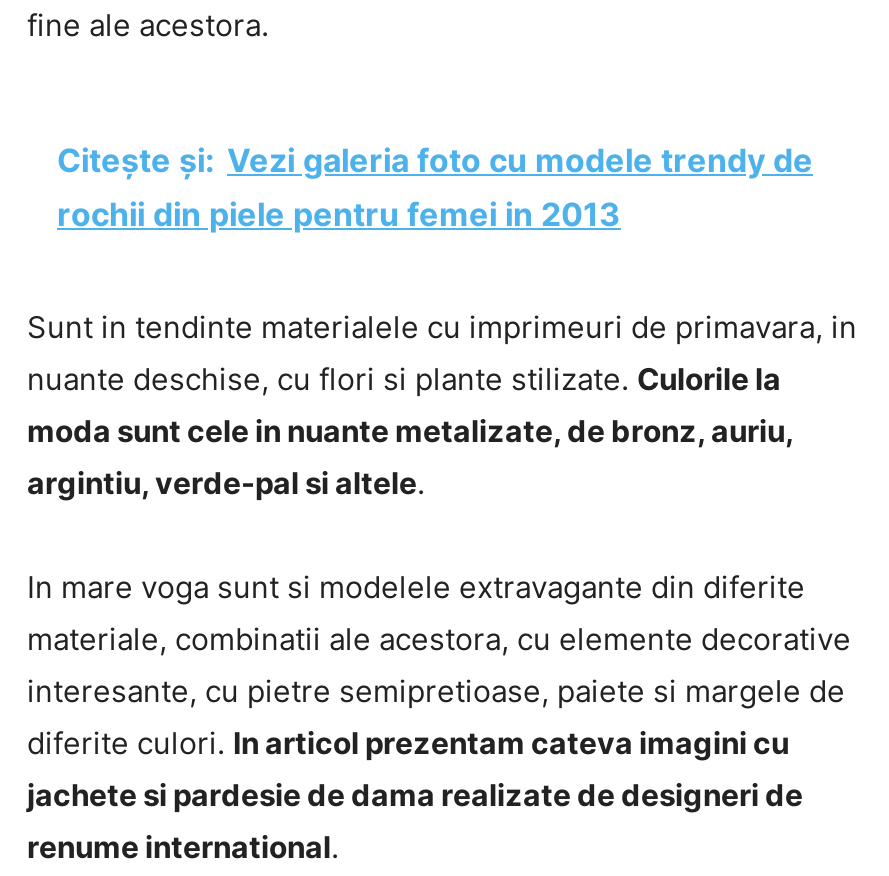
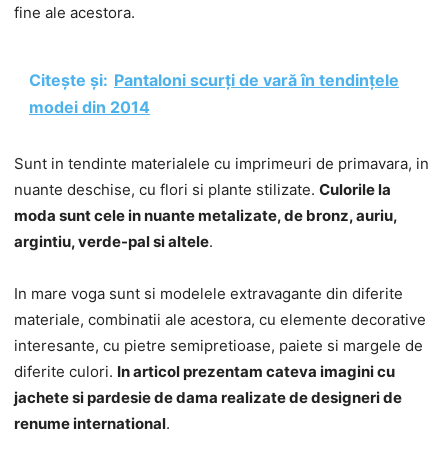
[57,140,813,234] Citește și: Vezi galeria foto cu modele trendy de | rochii din piele pentru femei in 2013 -> [29,70,399,117] Citește și: Pantaloni scurți de vară în tendințele | modei din 2014

